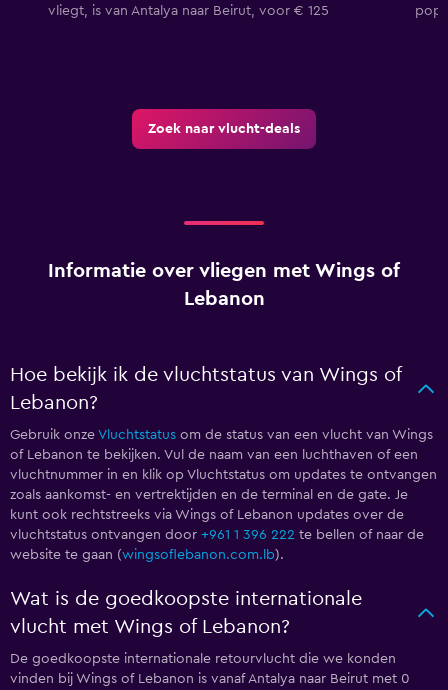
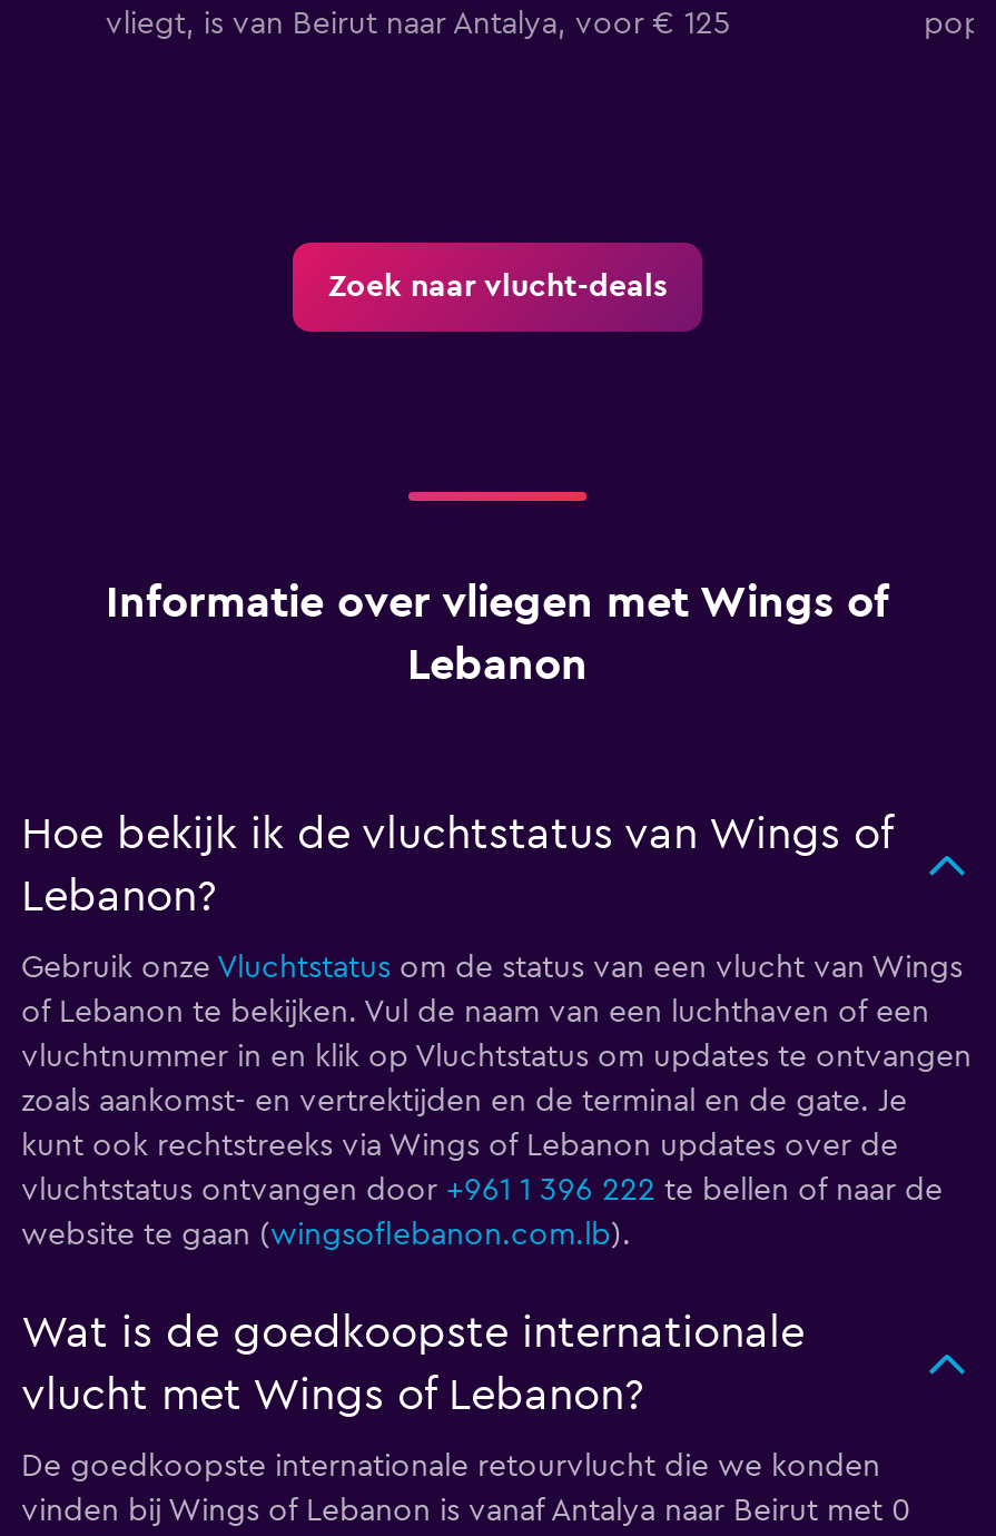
[48,4,329,18] vliegt, is van Antalya naar Beirut, voor € 125 -> [105,9,731,40] vliegt, is van Beirut naar Antalya, voor € 125

